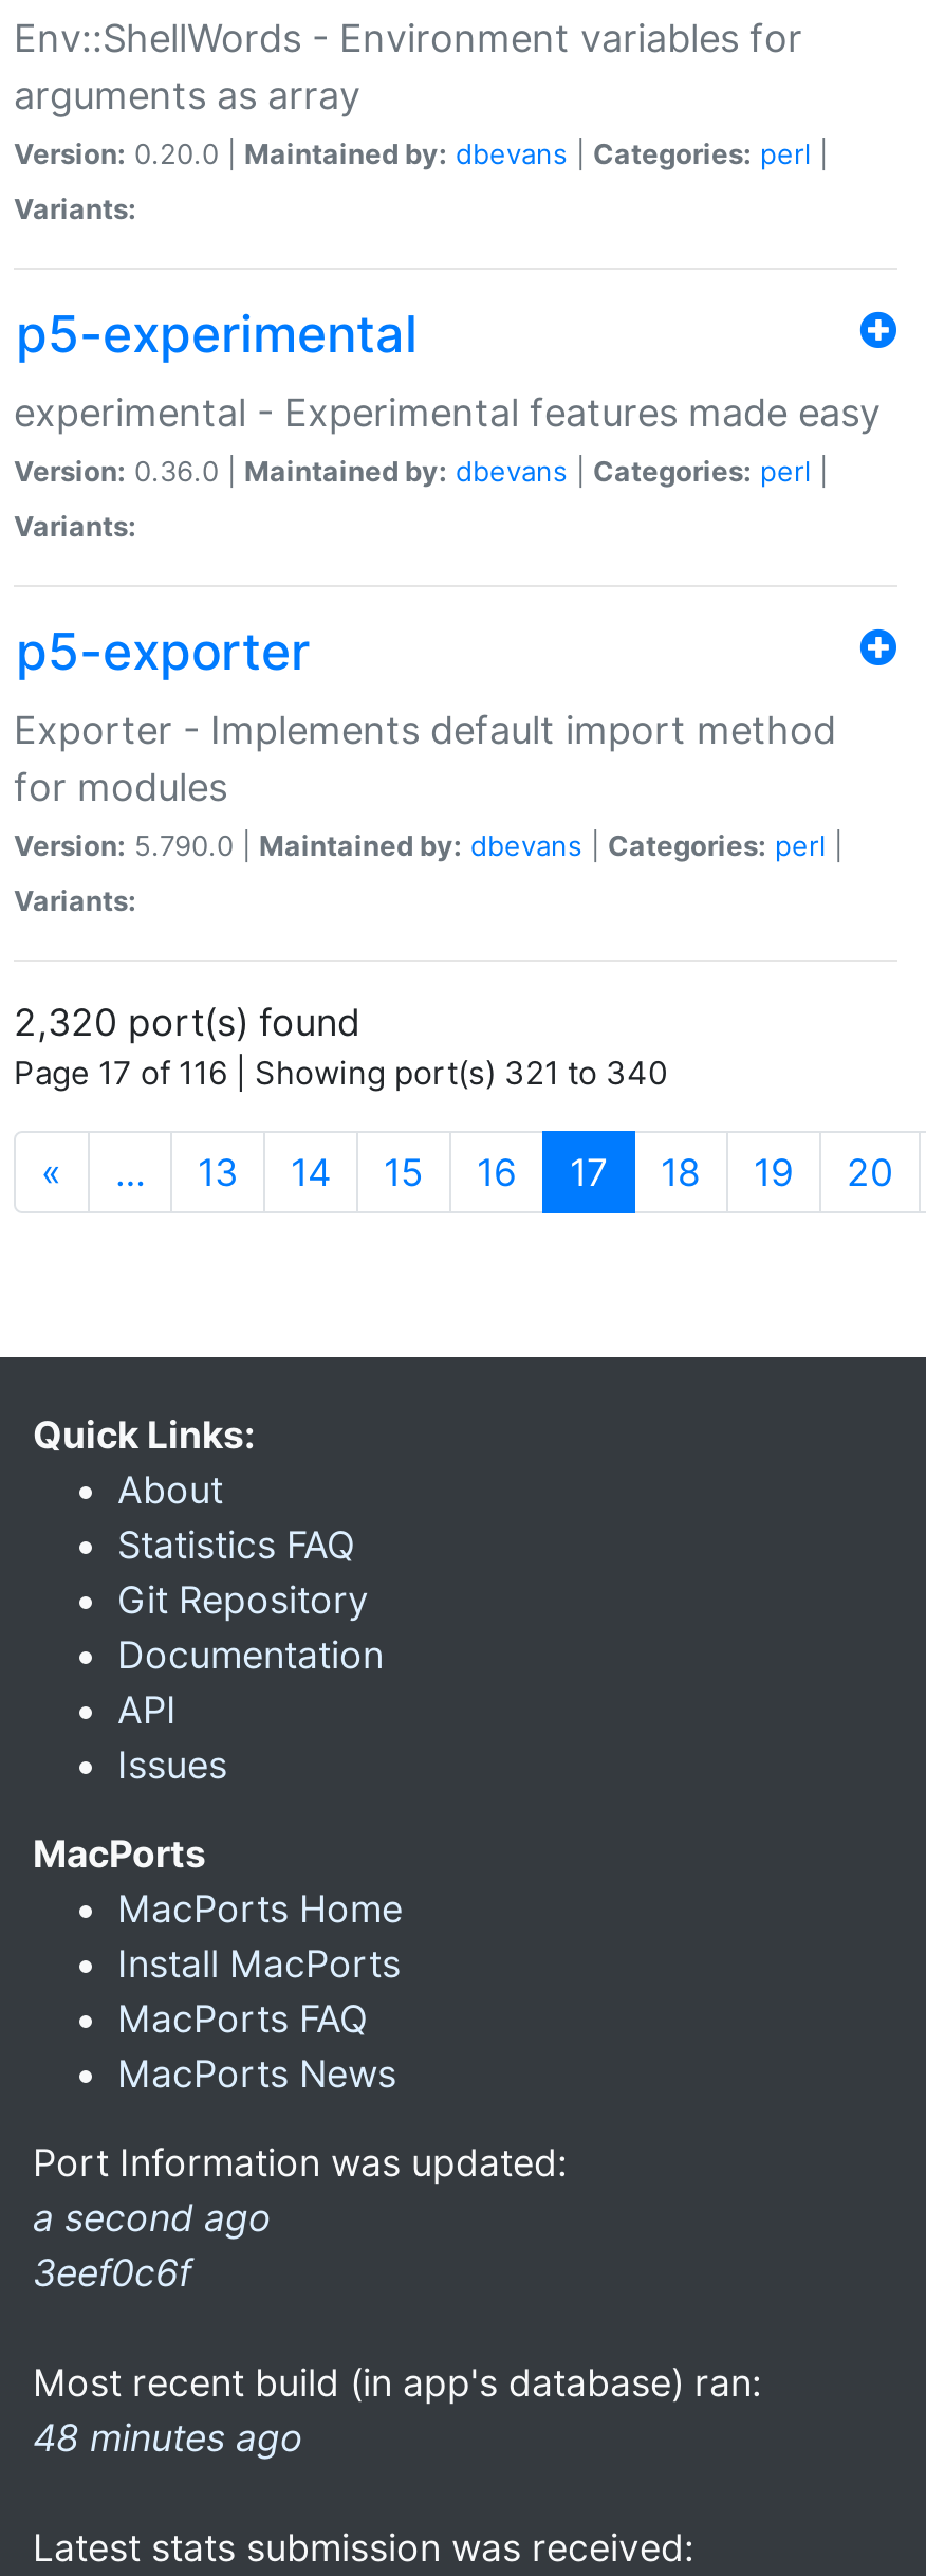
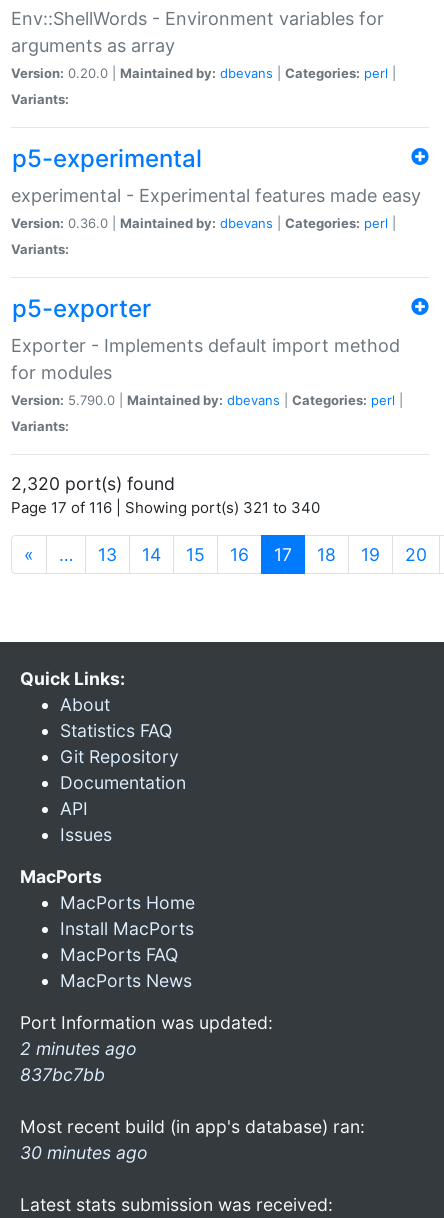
[33,2195,272,2295] a second ago | 3eef0c6f -> [20,1038,137,1085] 2 minutes ago | 837bc7bb
[33,2415,303,2460] 48 minutes ago -> [20,1142,148,1163] 30 minutes ago

